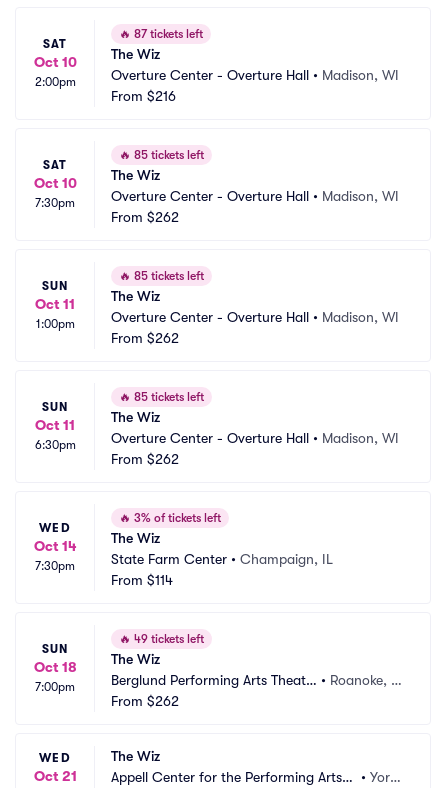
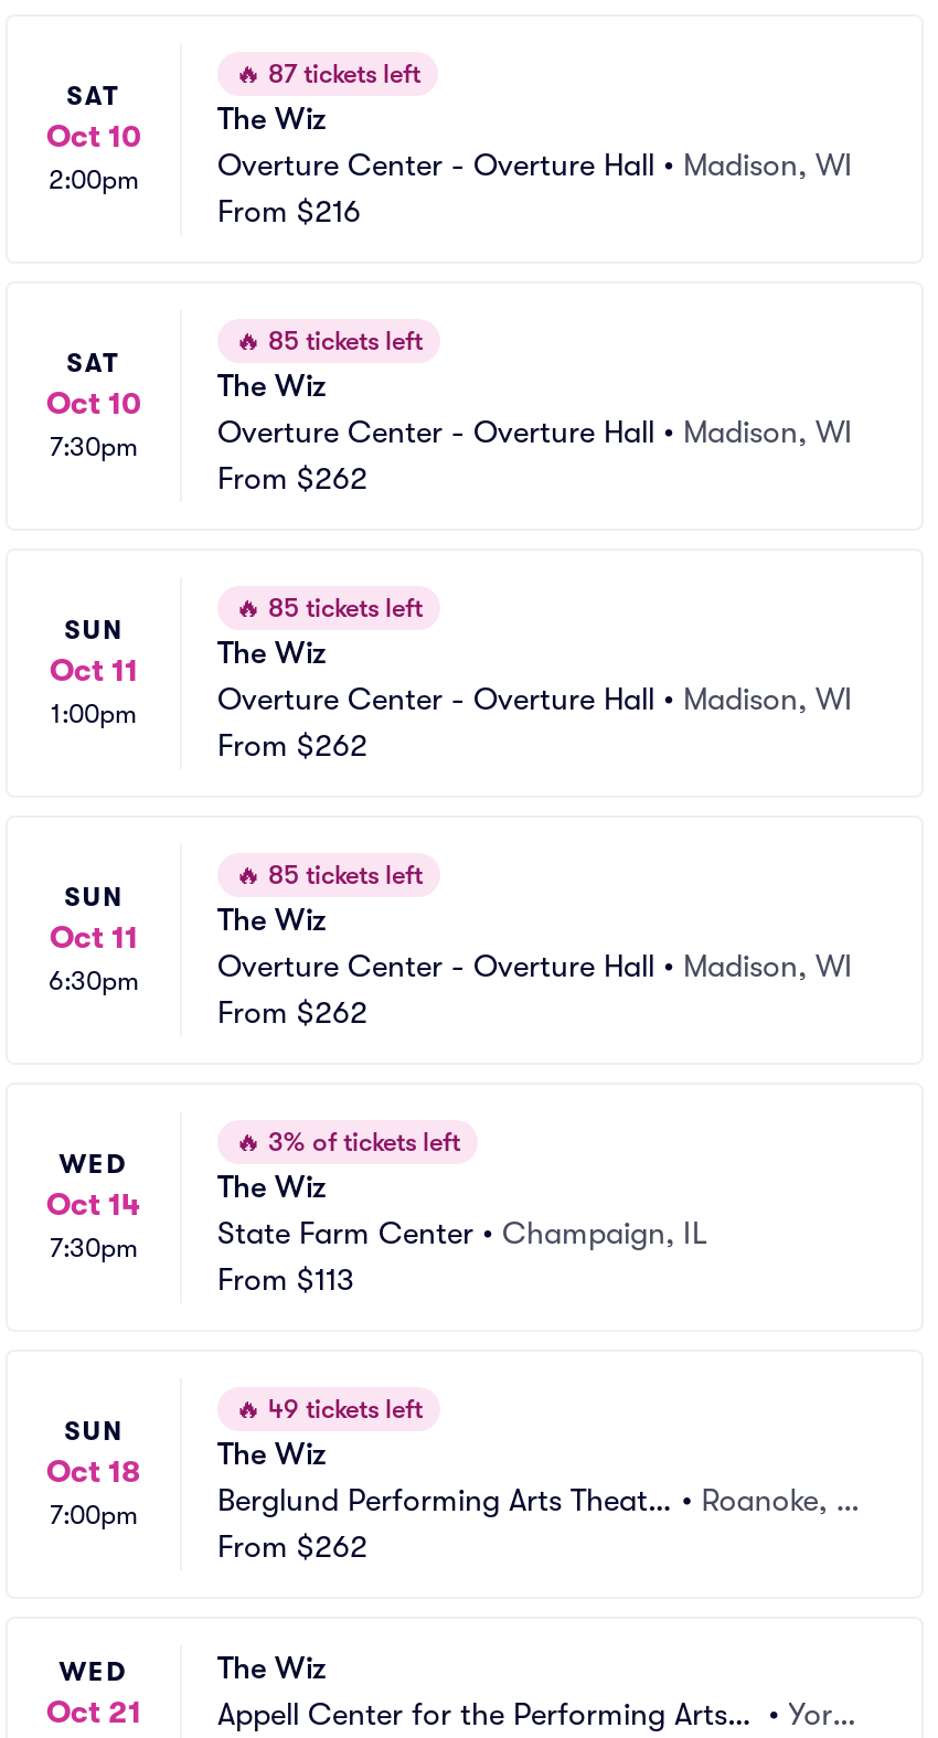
[111,572,173,588] From $114 -> [217,1261,354,1297] From $113

